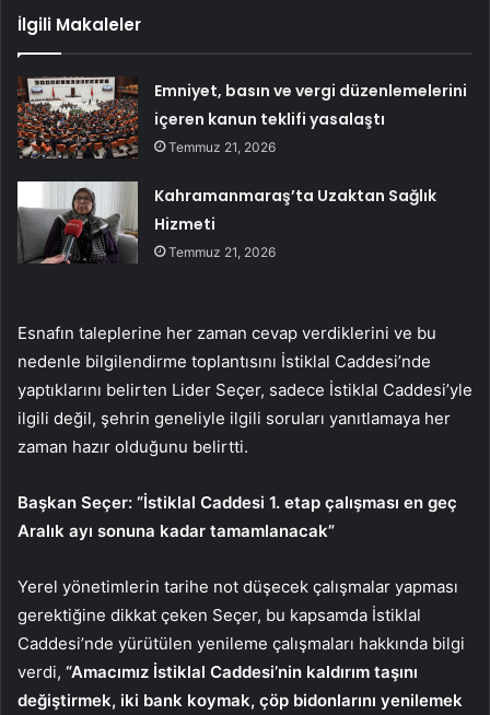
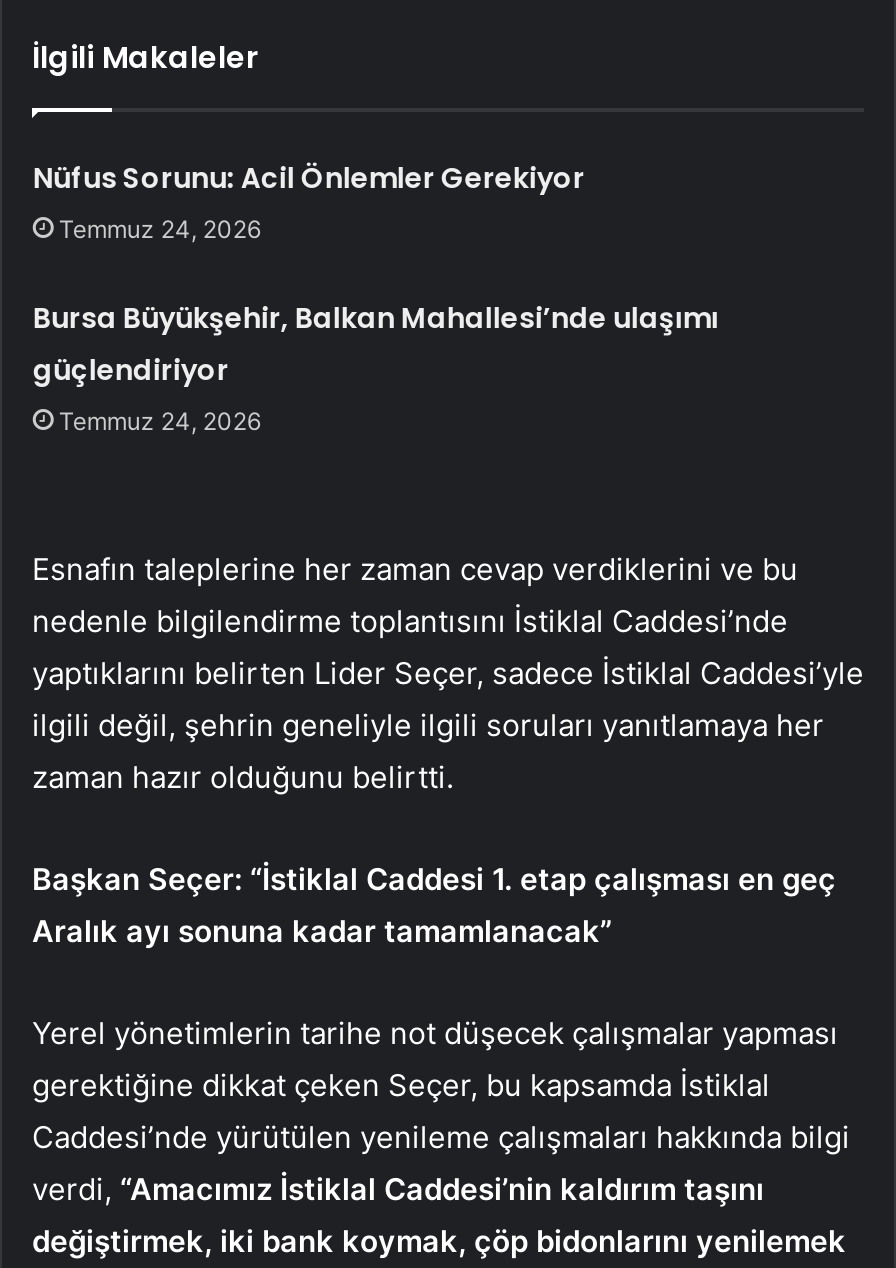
[155,79,467,155] Emniyet, basın ve vergi düzenlemelerini | içeren kanun teklifi yasalaştı | Temmuz 21, 2026 -> [33,157,585,243] Nüfus Sorunu: Acil Önlemler Gerekiyor | Temmuz 24, 2026
[155,184,437,260] Kahramanmaraş’ta Uzaktan Sağlık | Hizmeti | Temmuz 21, 2026 -> [33,297,719,435] Bursa Büyükşehir, Balkan Mahallesi’nde ulaşımı | güçlendiriyor | Temmuz 24, 2026

